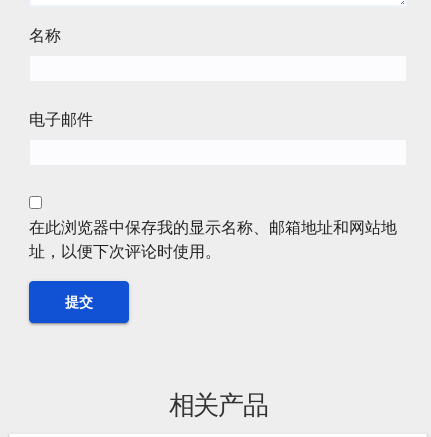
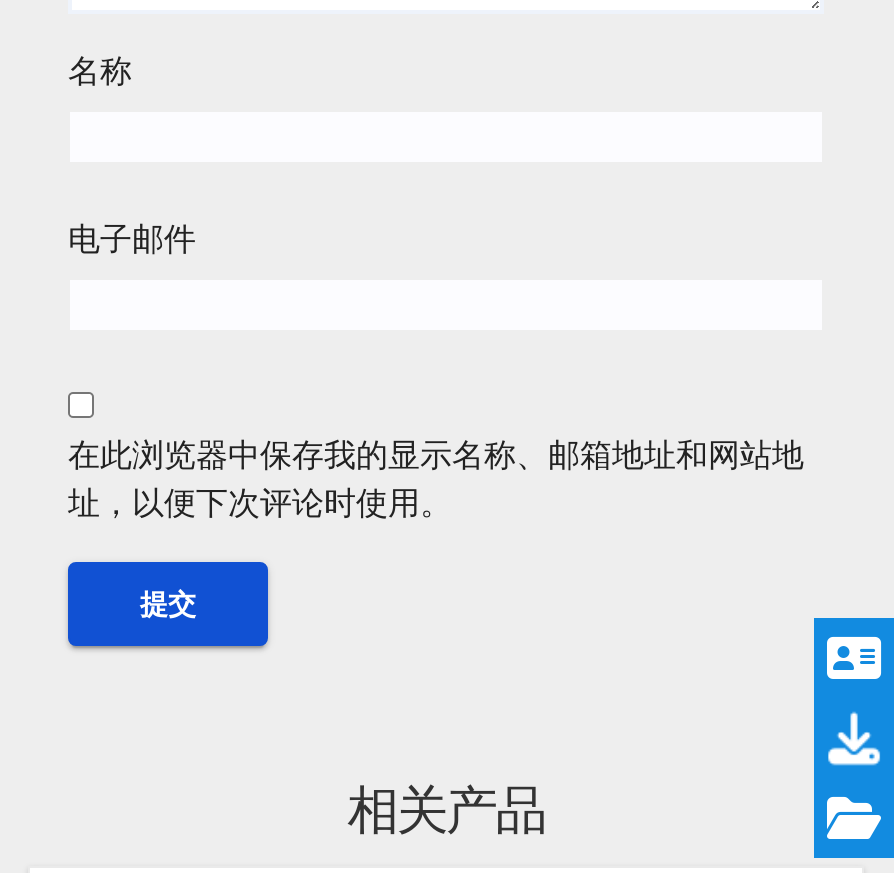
none -> [812,616,888,860] [image]

